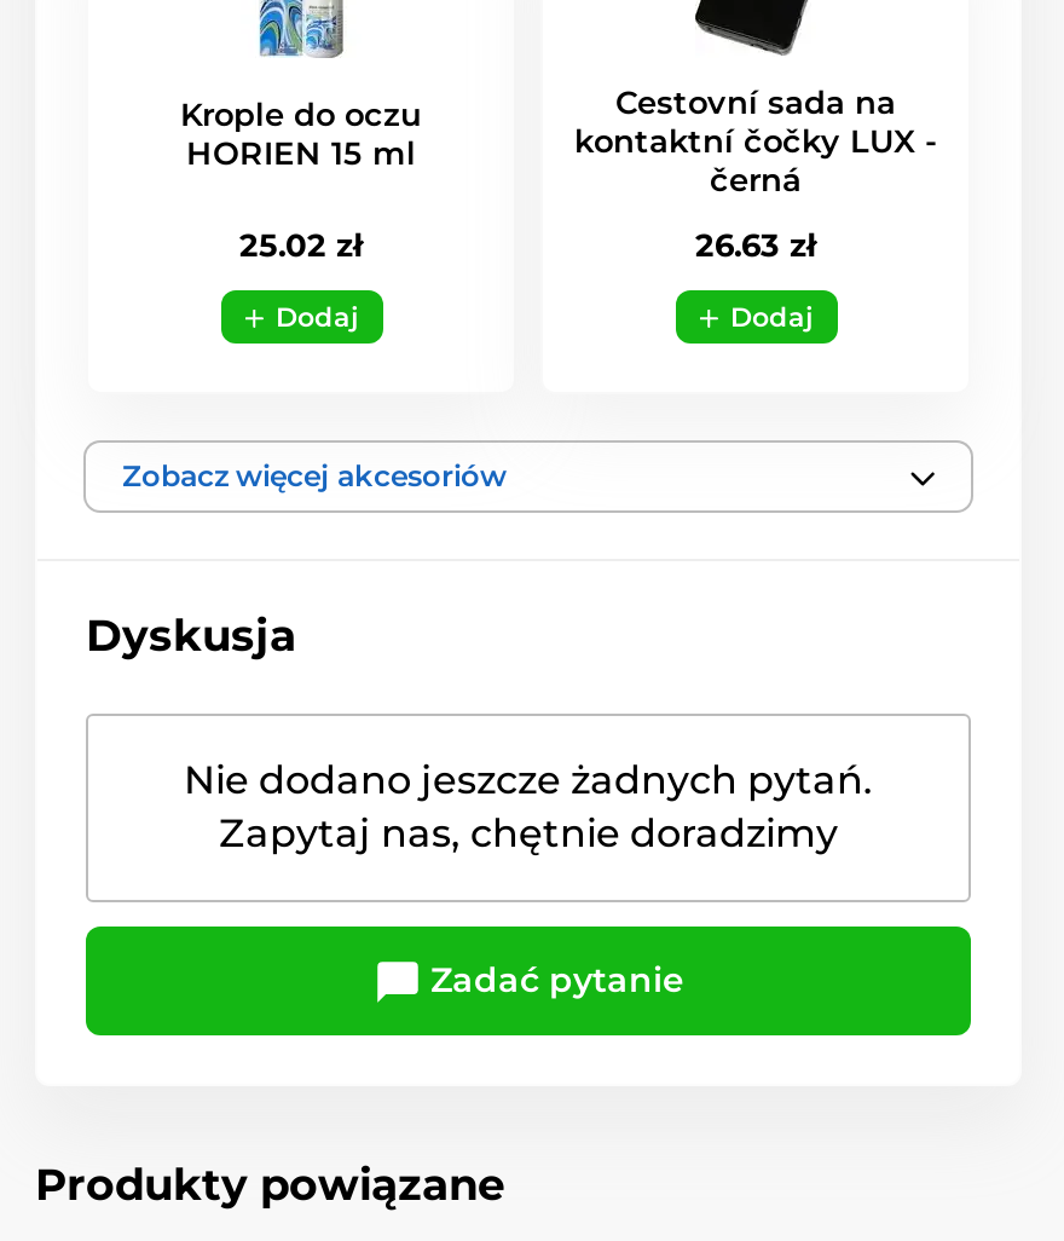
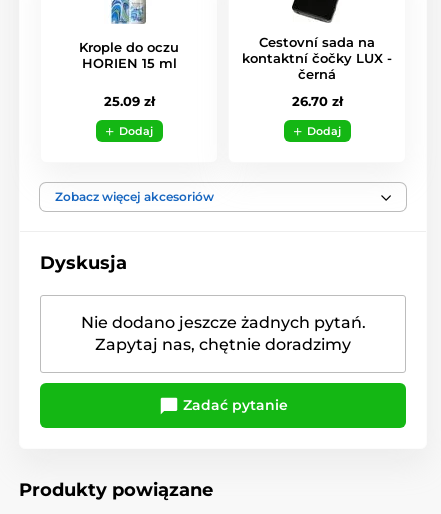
[239,225,363,263] 25.02 zł -> [103,93,154,109] 25.09 zł
[695,225,816,263] 26.63 zł -> [291,93,342,109] 26.70 zł

